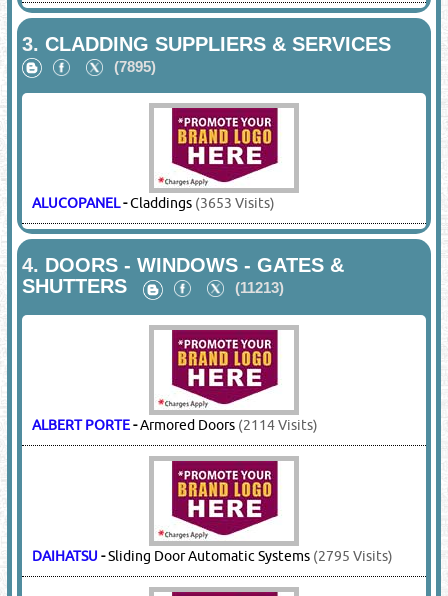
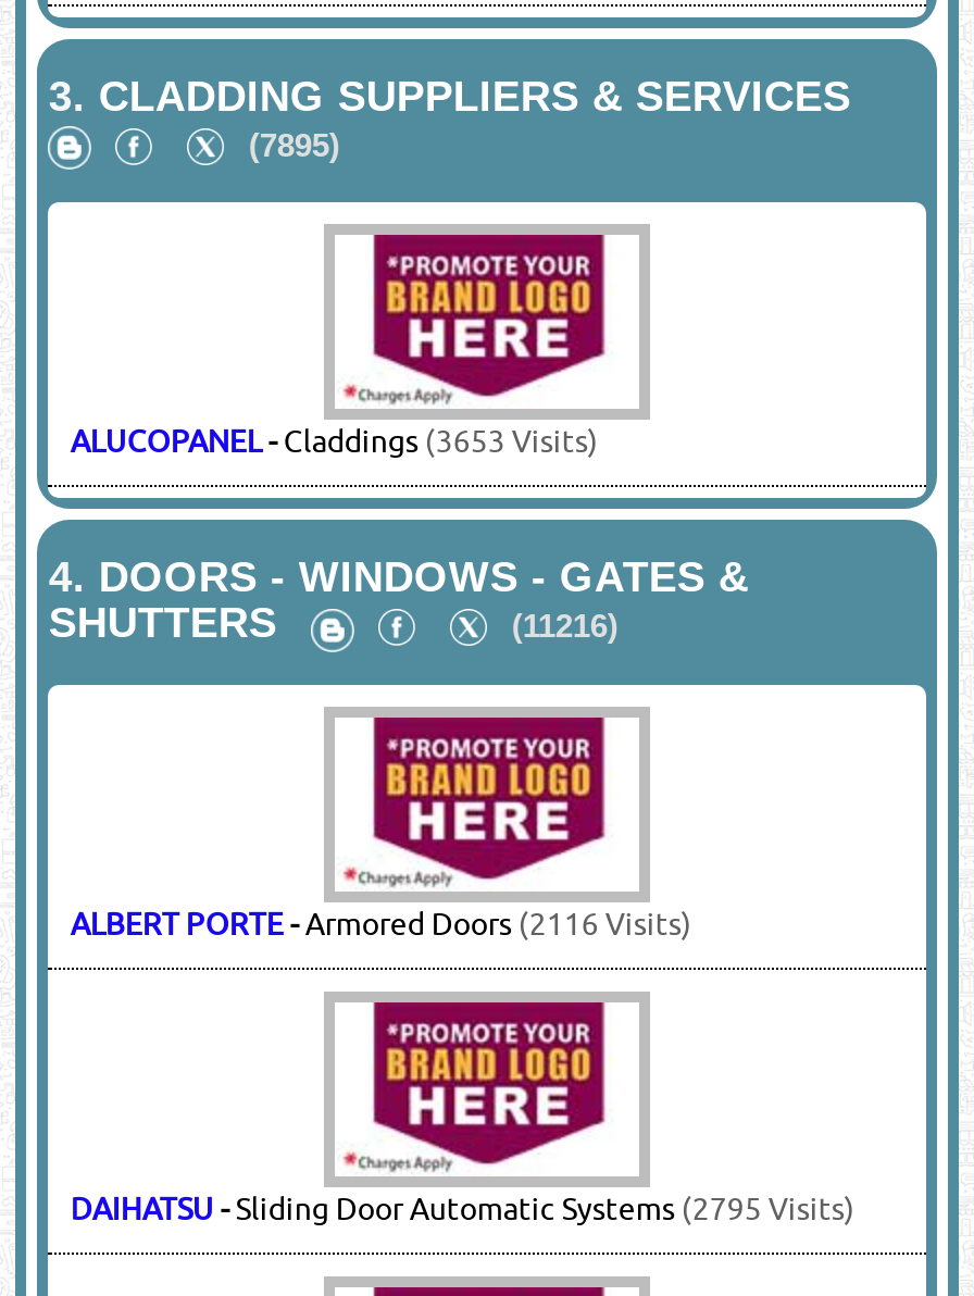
[235,279,284,296] (11213) -> [512,607,618,644] (11216)
[32,417,318,433] ALBERT PORTE - Armored Doors (2114 Visits) -> [70,906,692,941] ALBERT PORTE - Armored Doors (2116 Visits)

